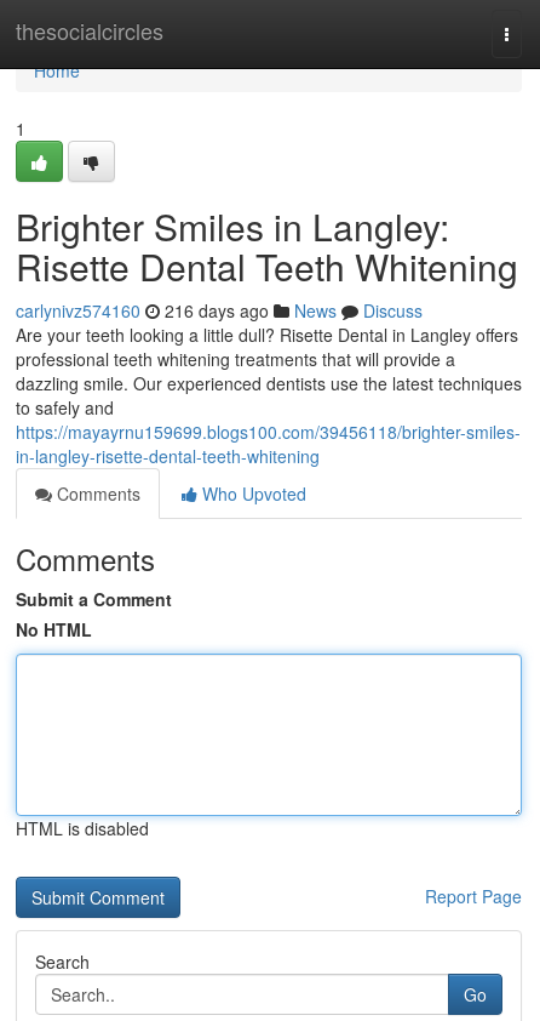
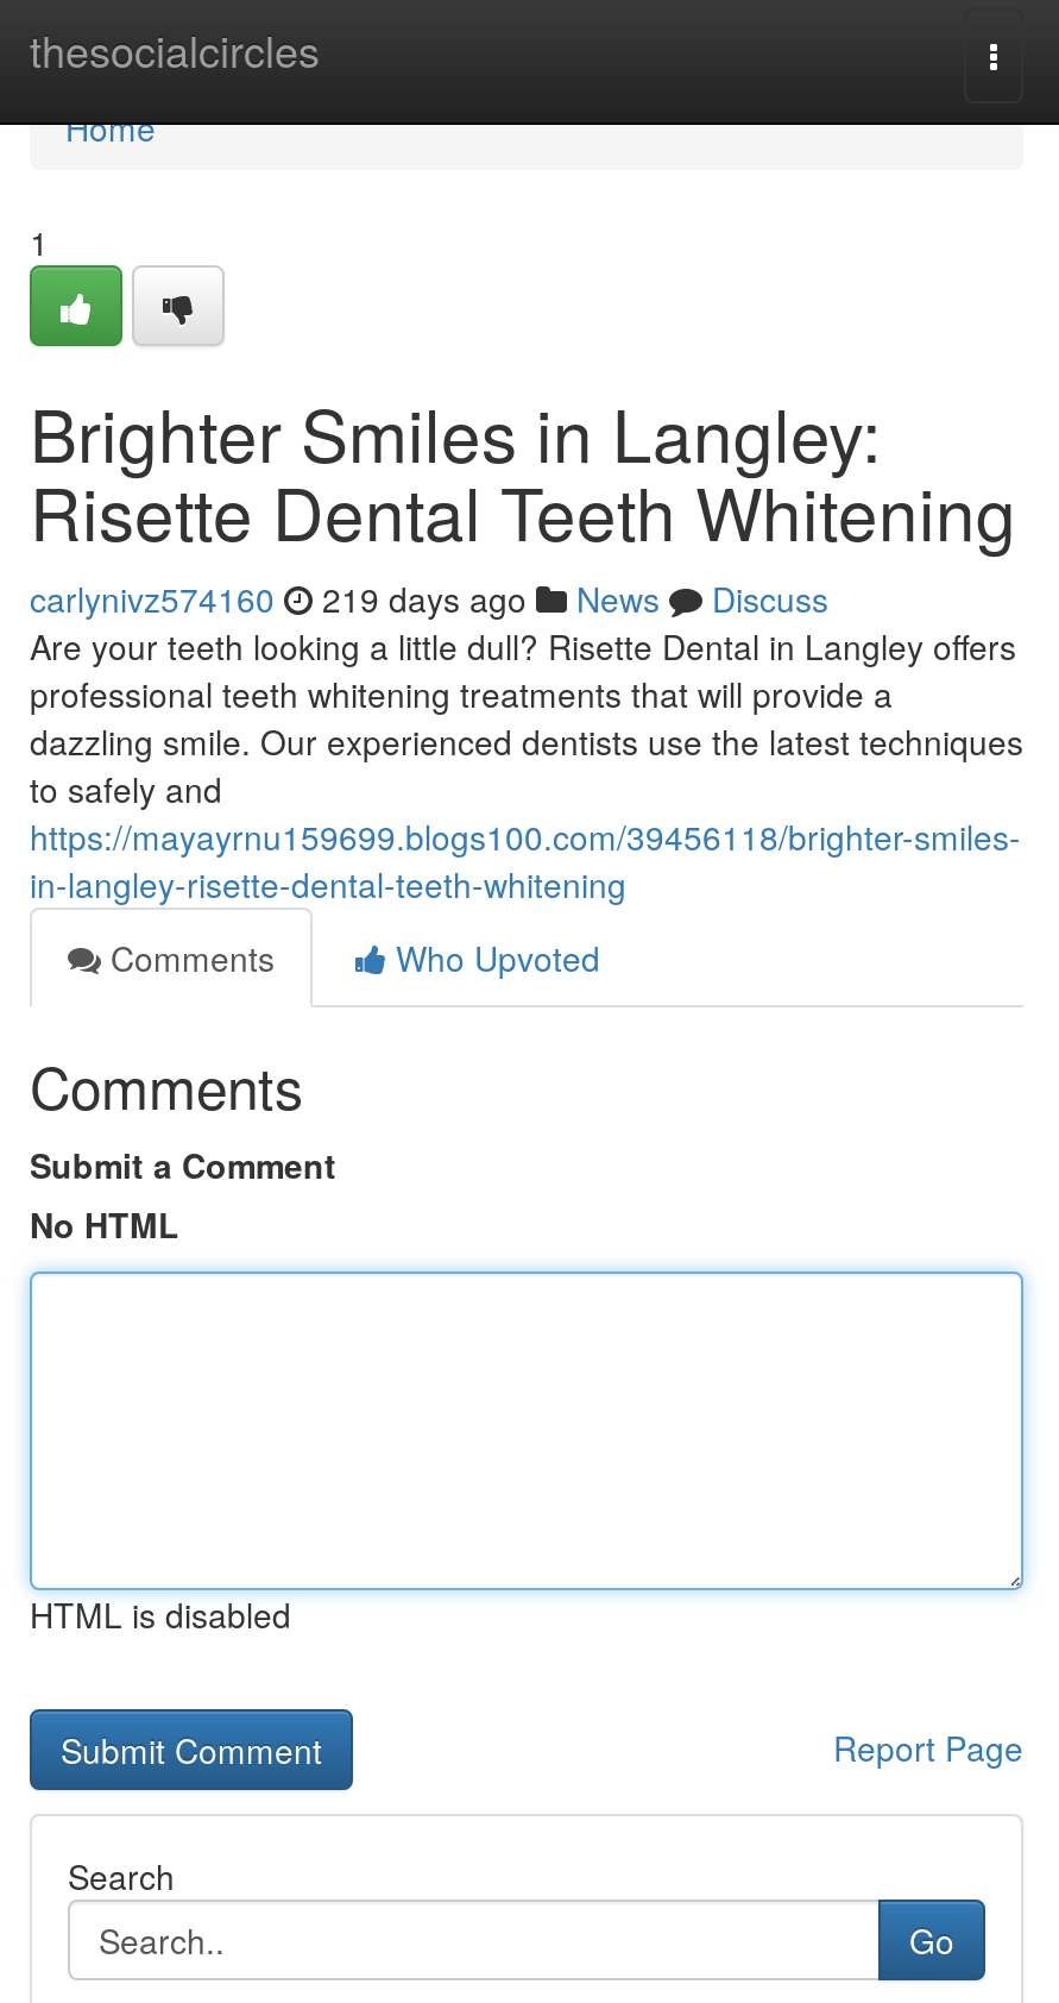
[16,298,423,323] carlynivz574160 216 days ago News Discuss -> [30,574,828,622] carlynivz574160 219 days ago News Discuss

